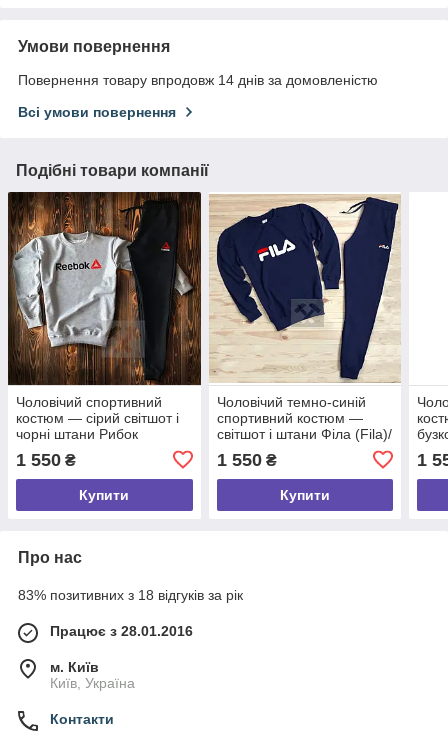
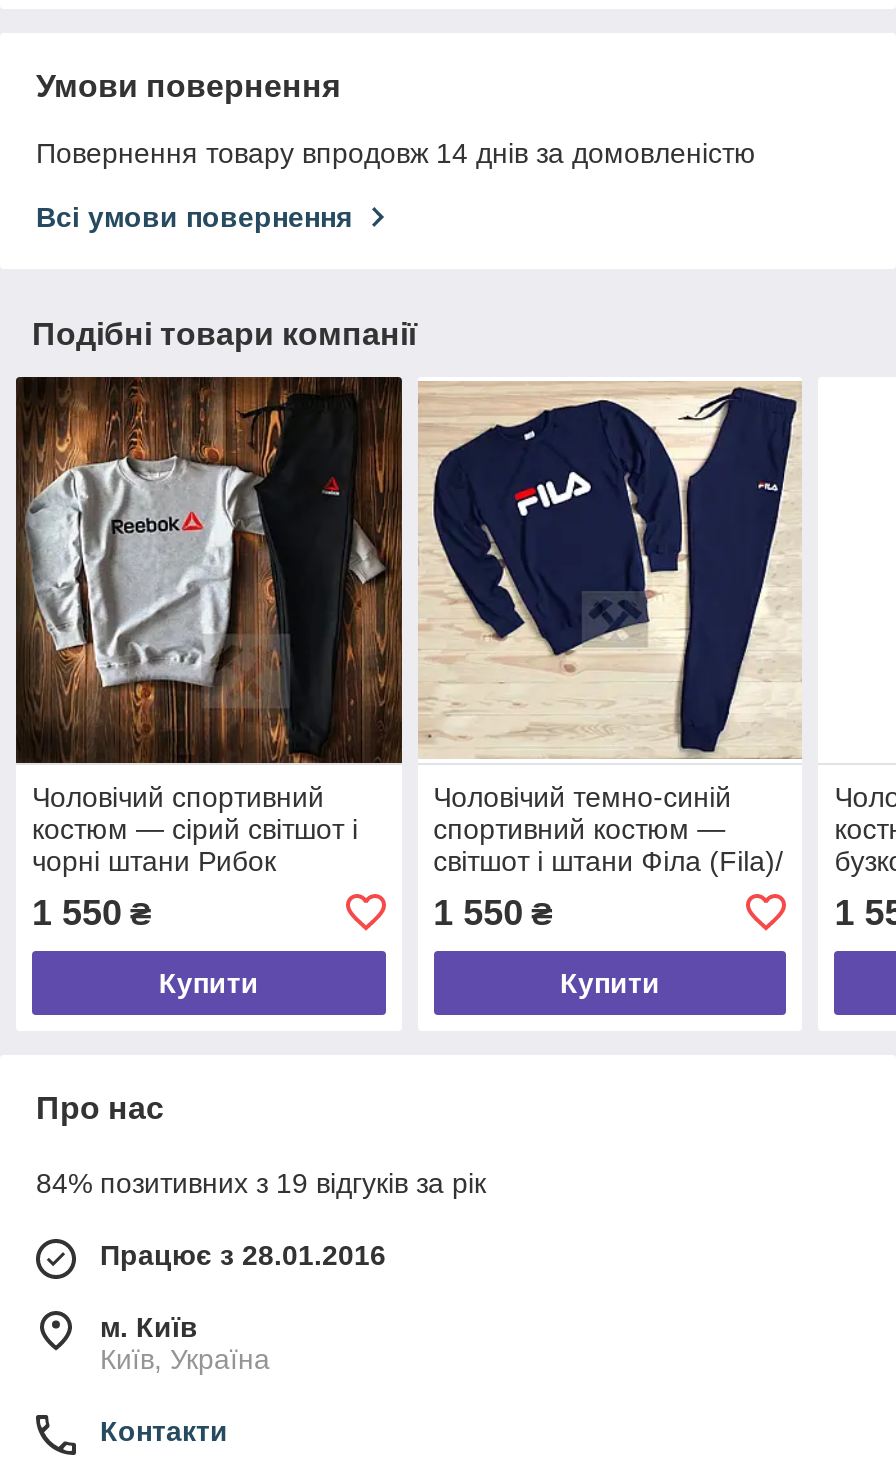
[18,587,243,603] 83% позитивних з 18 відгуків за рік -> [36,1167,486,1199] 84% позитивних з 19 відгуків за рік

